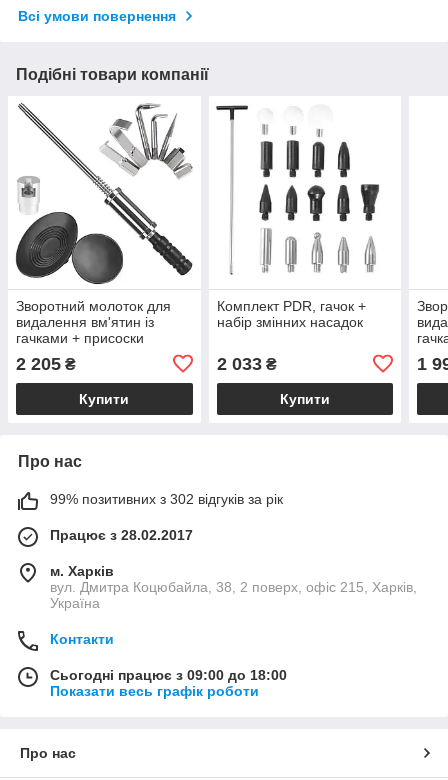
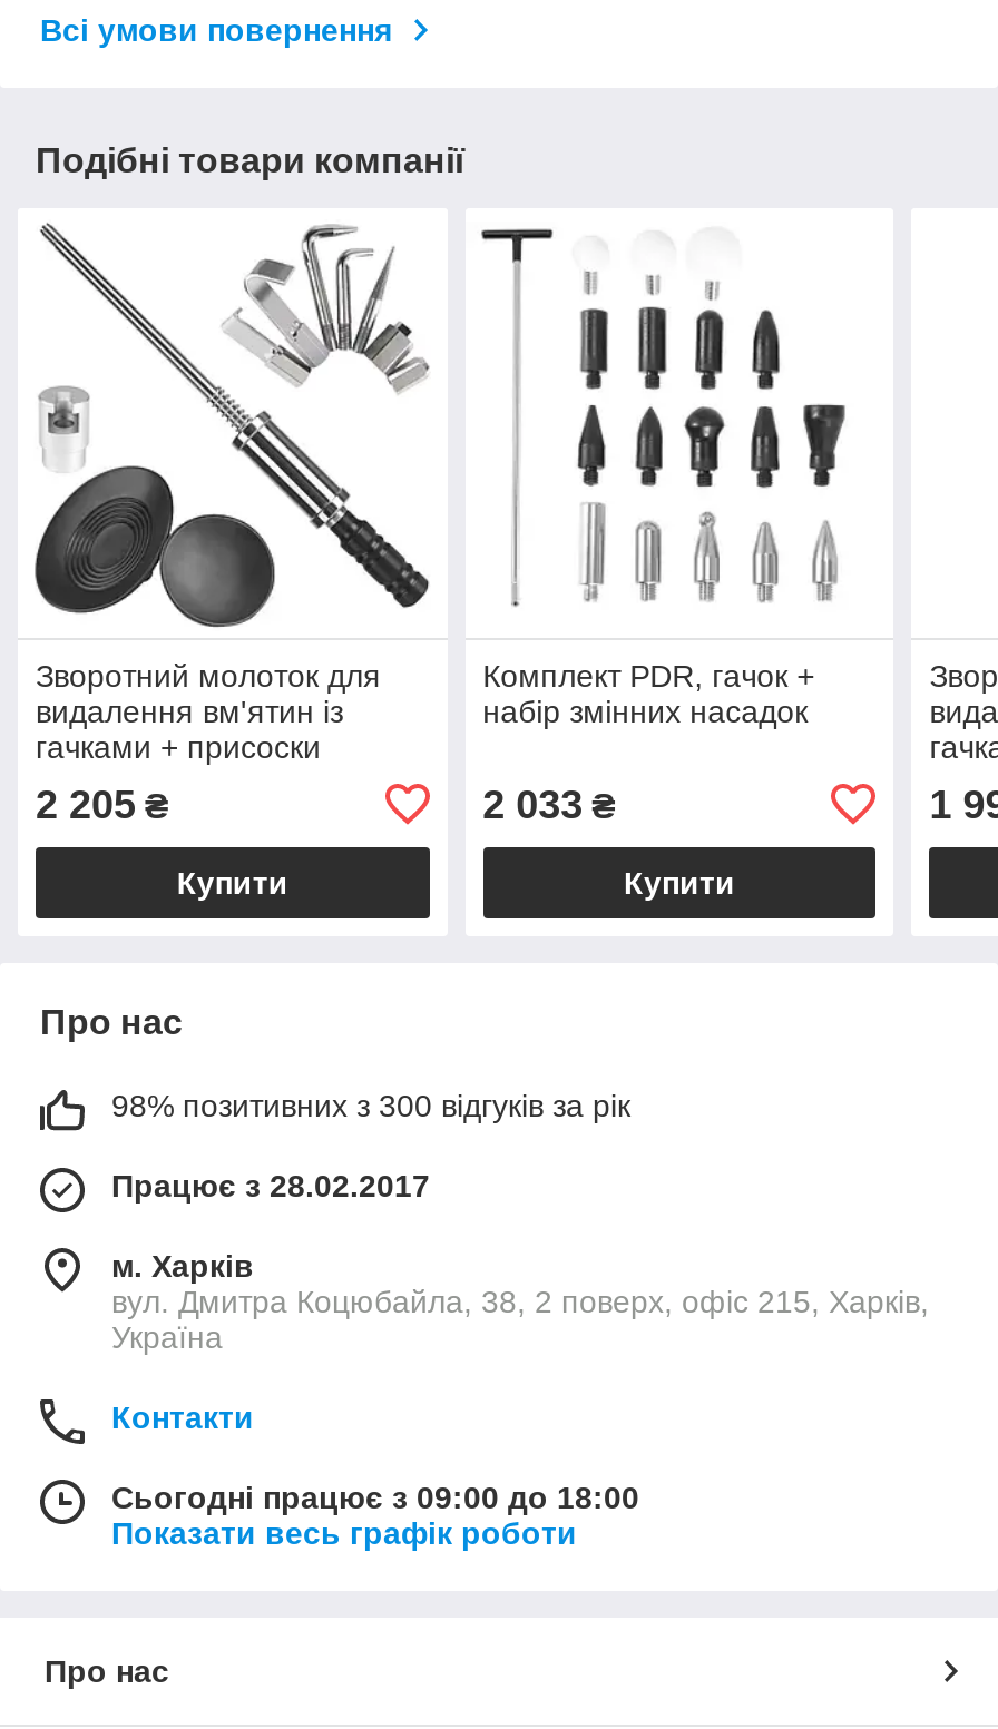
[50,491,283,507] 99% позитивних з 302 відгуків за рік -> [111,1087,630,1123] 98% позитивних з 300 відгуків за рік

